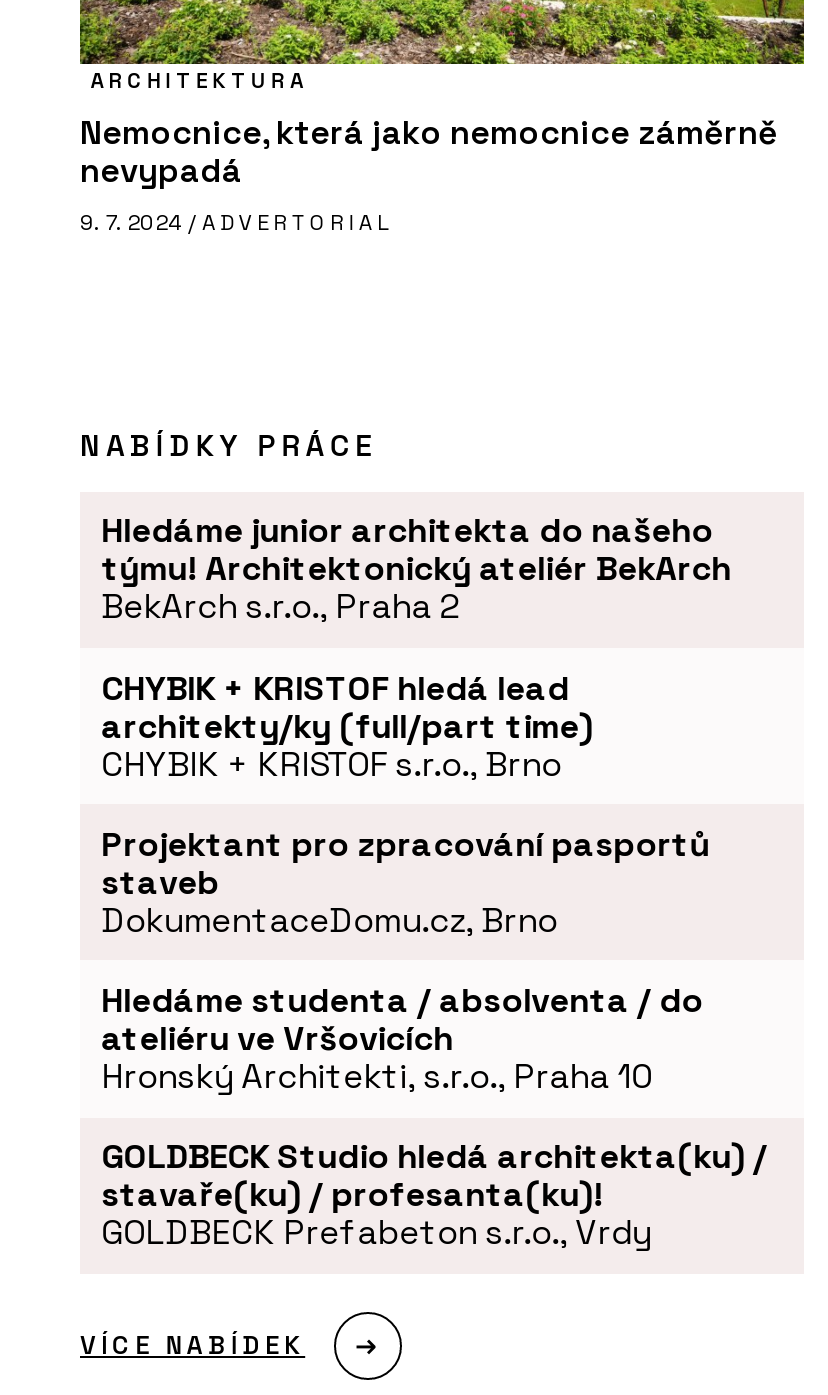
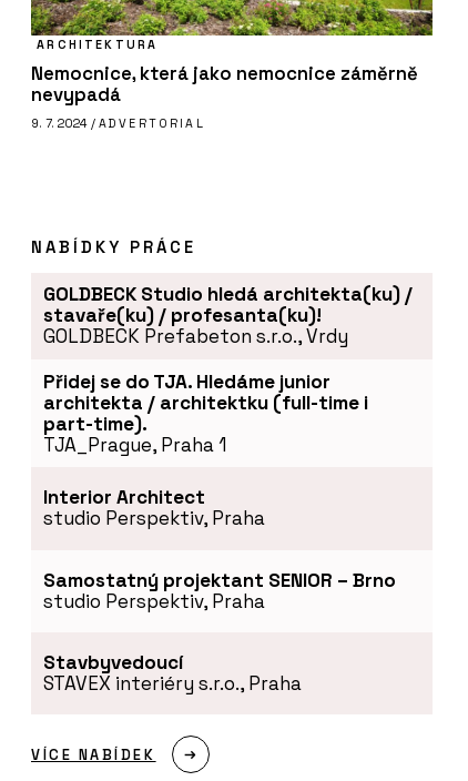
[101,509,731,1098] Hledáme junior architekta do našeho | týmu! Architektonický ateliér BekArch | BekArch s.r.o., Praha 2 | CHYBIK + KRISTOF hledá lead | architekty/ky (full/part time) | CHYBIK + KRISTOF s.r.o., Brno | Projektant pro zpracování pasportů | staveb | DokumentaceDomu.cz, Brno | Hledáme studenta / absolventa / do | ateliéru ve Vršovicích | Hronský Architekti, s.r.o., Praha 10 -> none
moved [101,1135,767,1255] -> [43,282,412,349]: GOLDBECK Studio hledá architekta(ku) / | stavaře(ku) / profesanta(ku)! | GOLDBECK Prefabeton s.r.o., Vrdy
none -> [43,369,395,696] Přidej se do TJA. Hledáme junior | architekta / architektku (full-time i | part-time). | TJA_Prague, Praha 1 | Interior Architect | studio Perspektiv, Praha | Samostatný projektant SENIOR – Brno | studio Perspektiv, Praha | Stavbyvedoucí | STAVEX interiéry s.r.o., Praha

